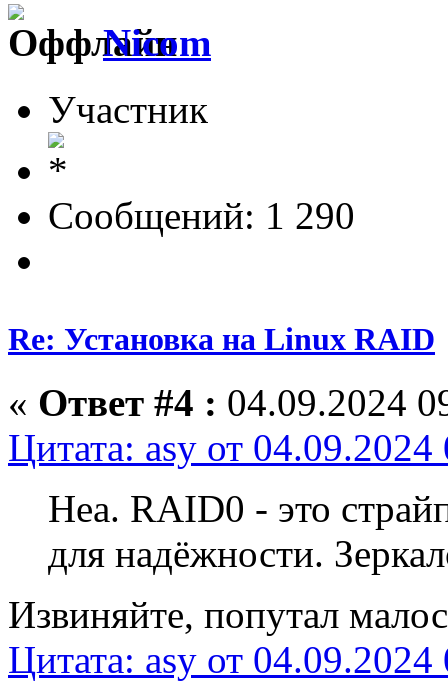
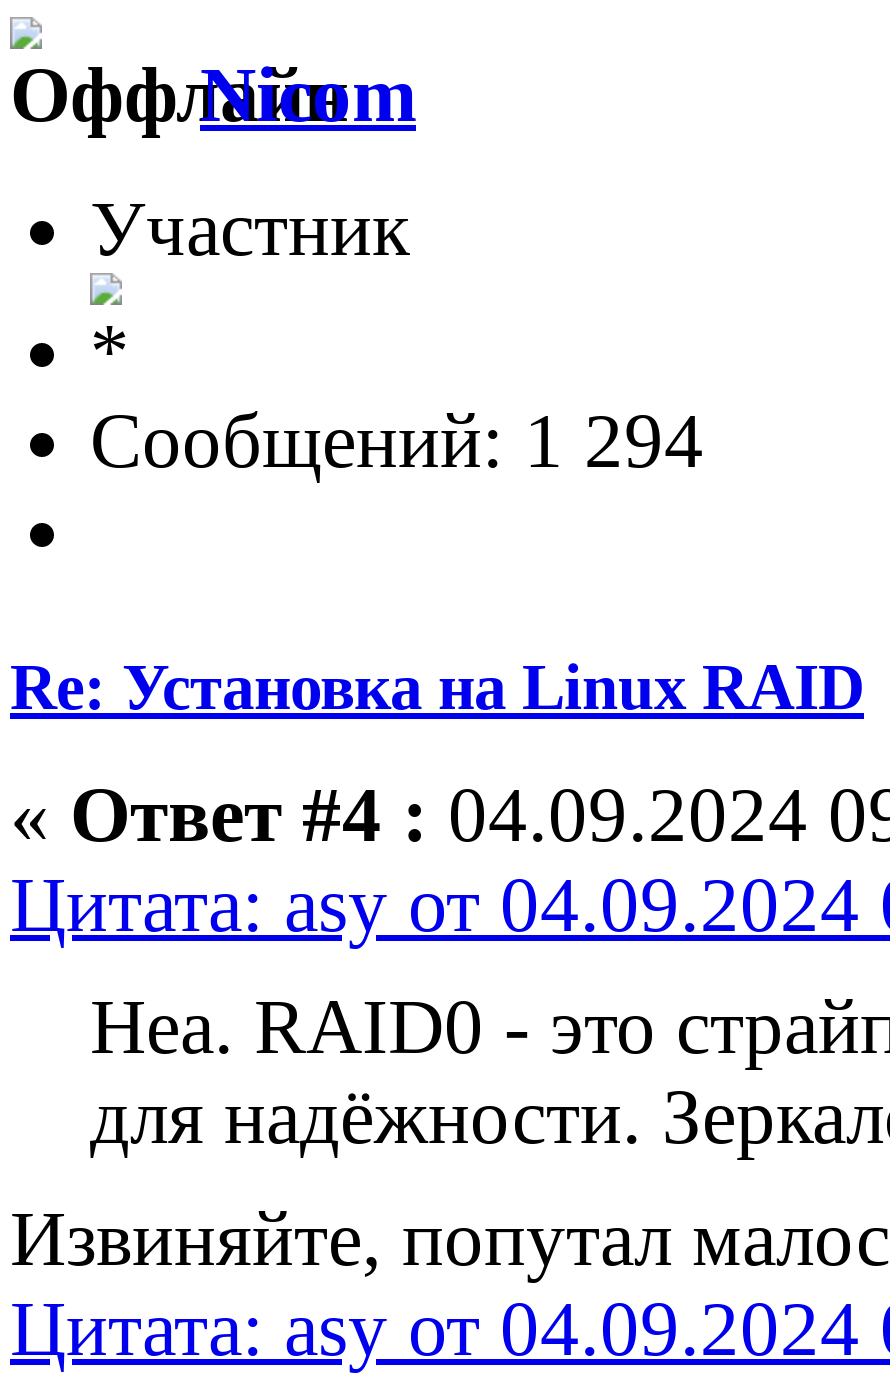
[48,194,355,237] Сообщений: 1 290 -> [90,396,704,482] Сообщений: 1 294

